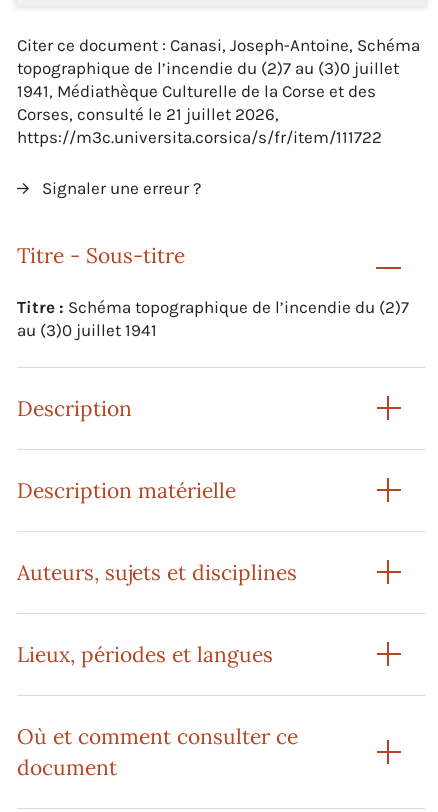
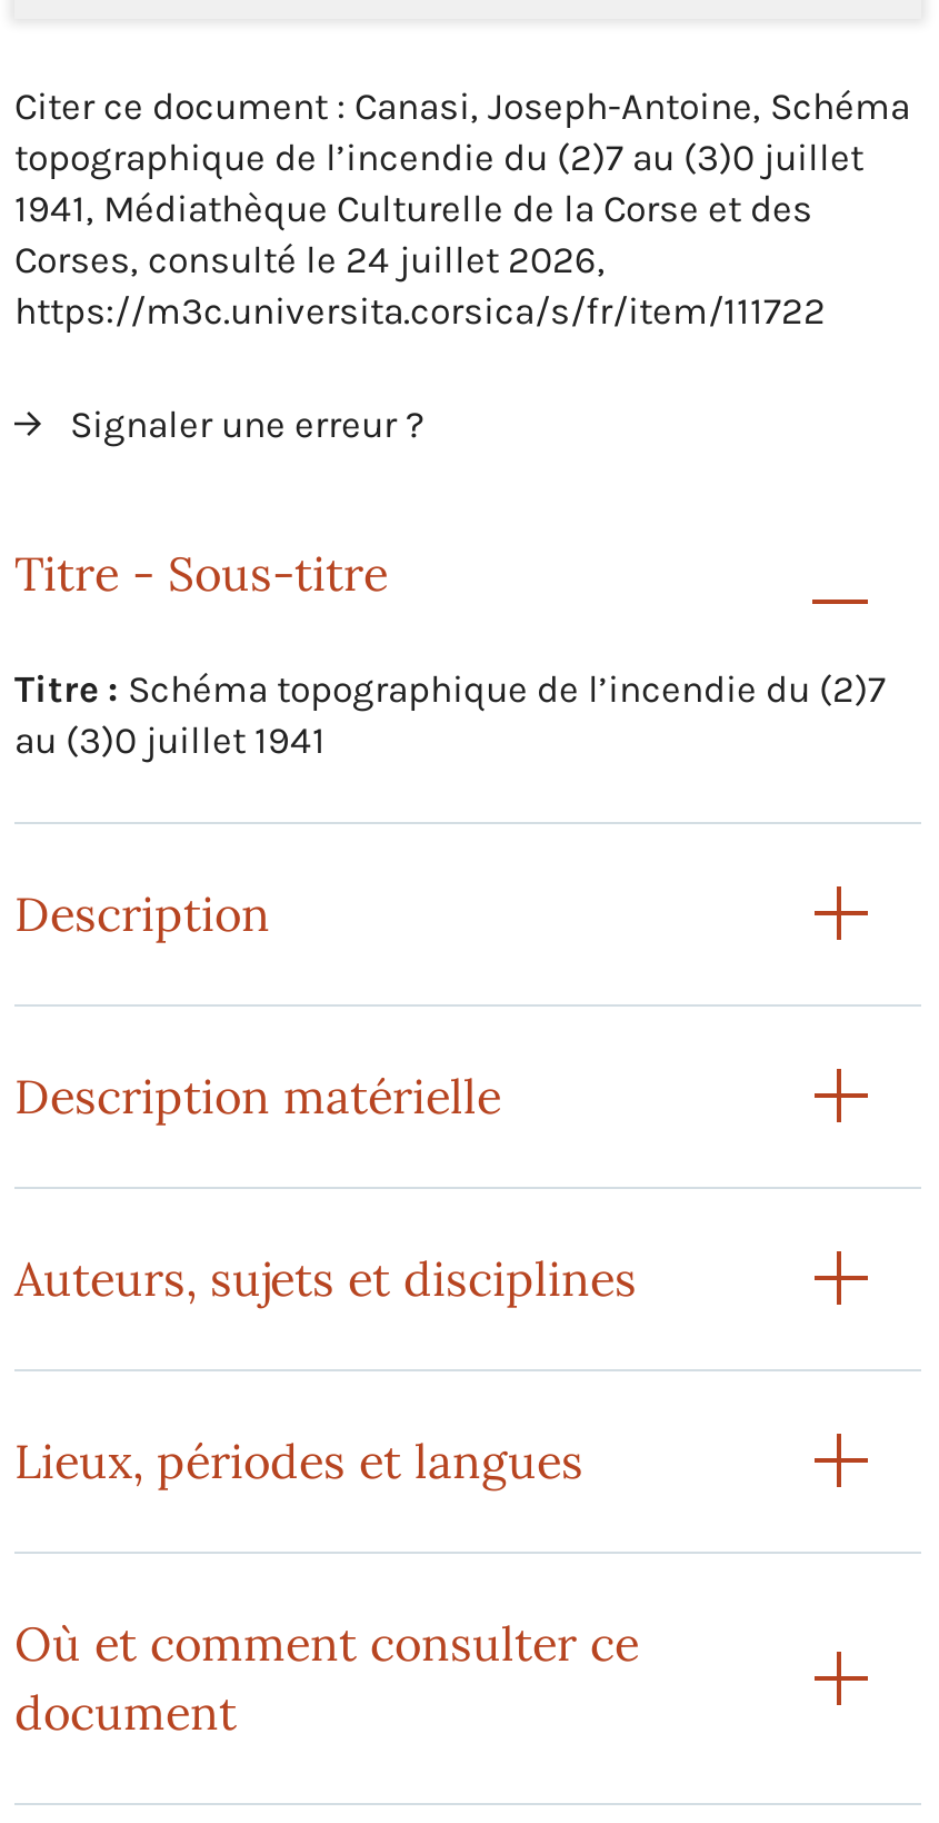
[17,104,279,124] Corses, consulté le 21 juillet 2026, -> [14,237,606,281] Corses, consulté le 24 juillet 2026,

